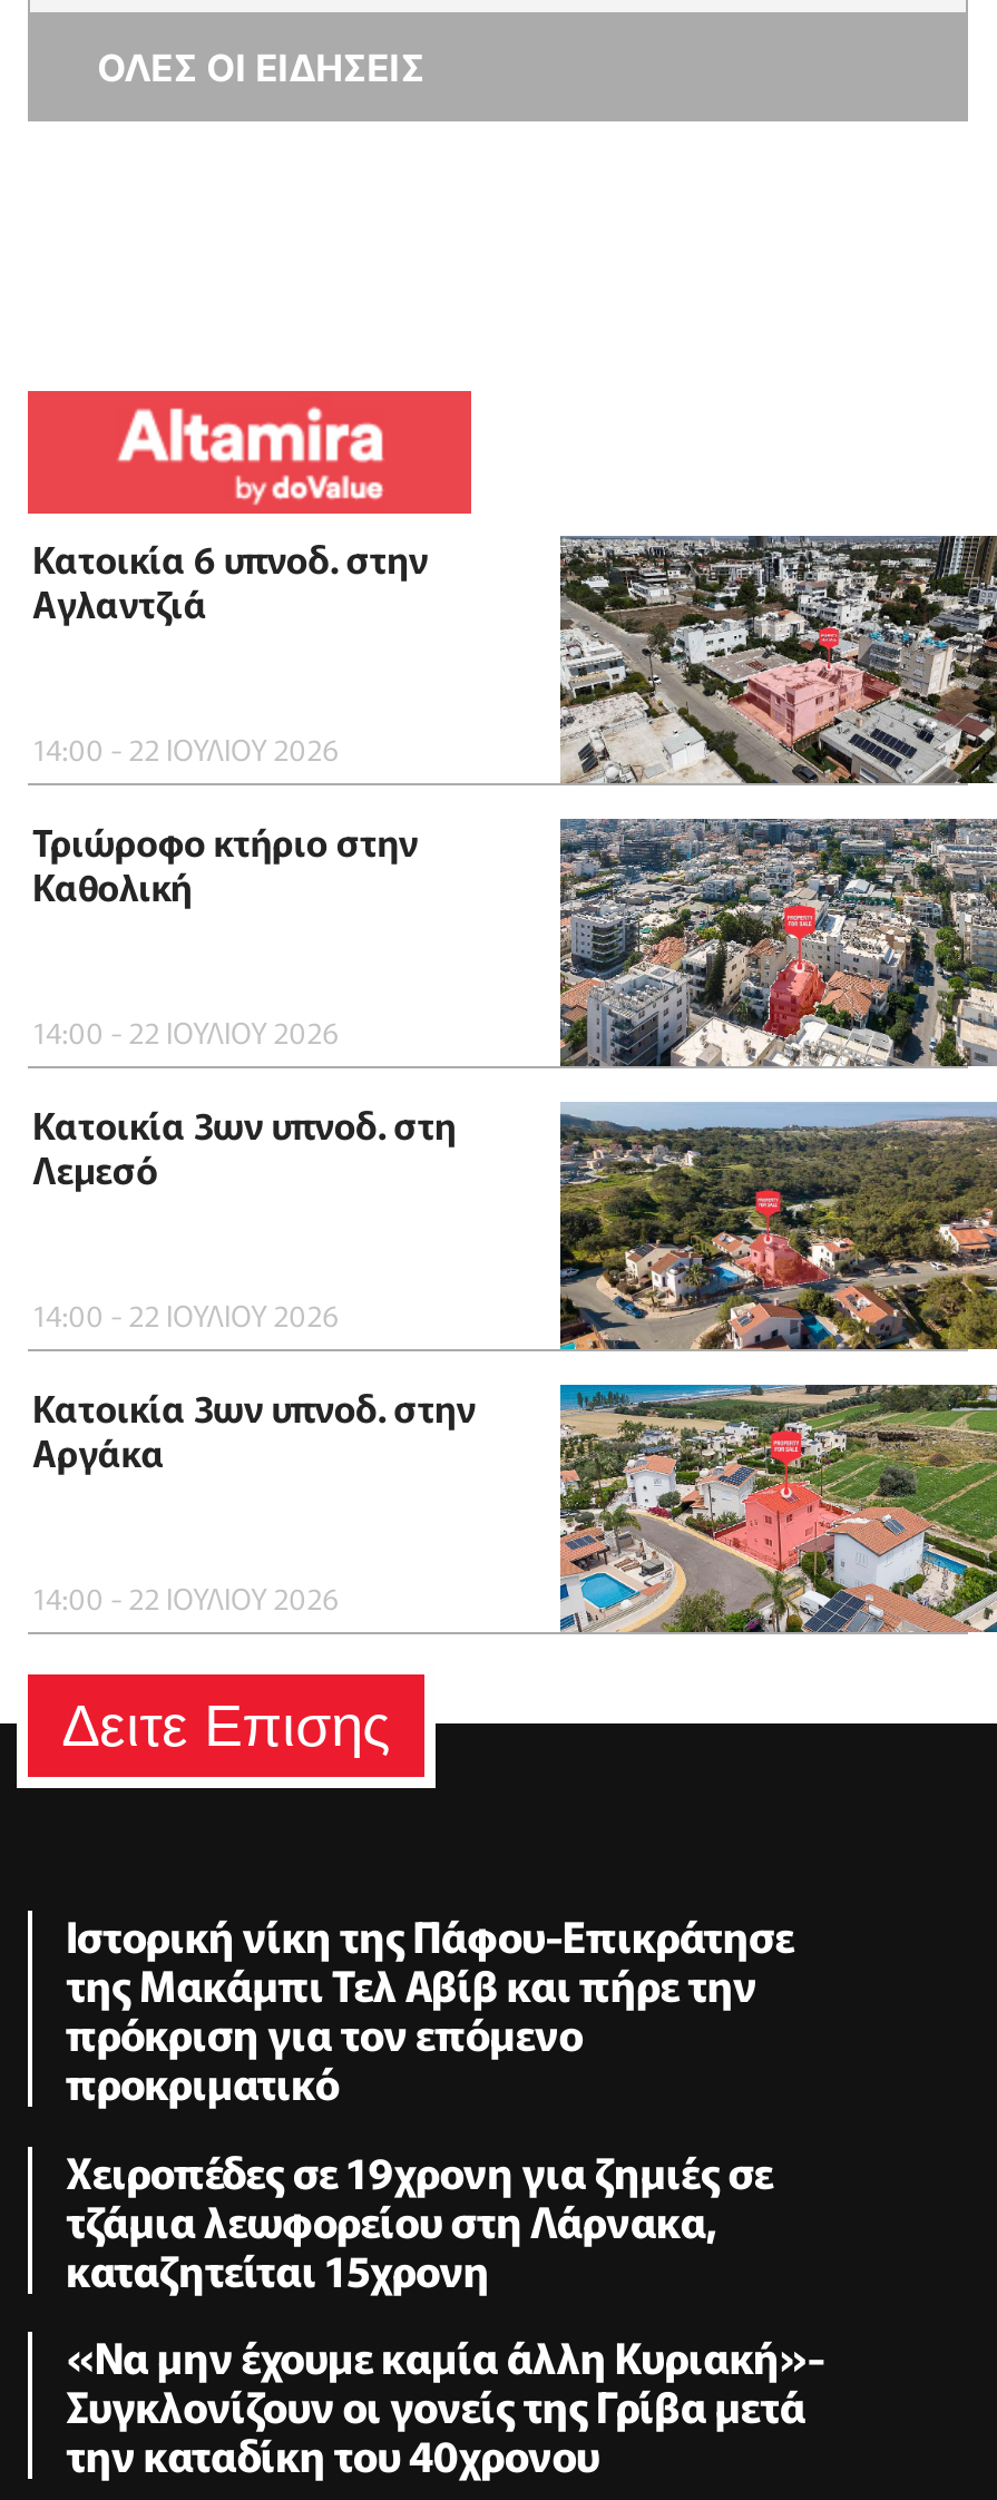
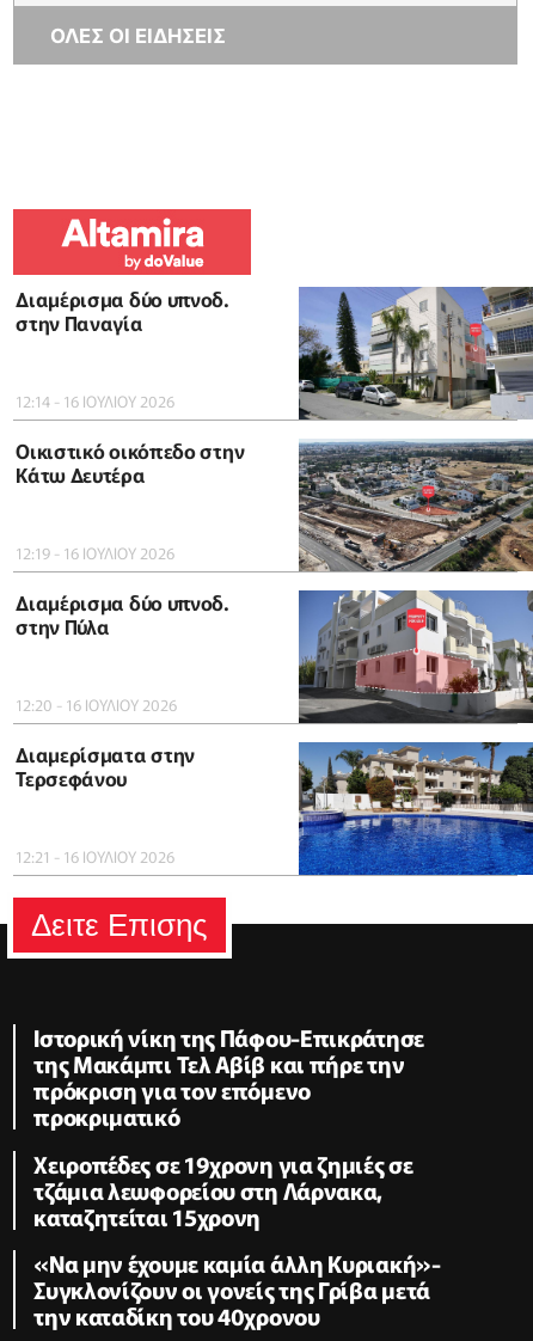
[33,533,428,631] Κατοικία 6 υπνοδ. στην | Αγλαντζιά -> [16,285,228,338] Διαμέρισμα δύο υπνοδ. | στην Παναγία
[558,534,990,785] [image] -> [298,286,529,421] [image]
[33,728,338,771] 14:00 - 22 ΙΟΥΛΙΟΥ 2026 -> [16,390,175,413] 12:14 - 16 ΙΟΥΛΙΟΥ 2026
[33,815,418,913] Τριώροφο κτήριο στην | Καθολική -> [16,437,244,489] Οικιστικό οικόπεδο στην | Κάτω Δευτέρα
[558,817,990,1068] [image] -> [299,439,529,572] [image]
[33,1011,338,1053] 14:00 - 22 ΙΟΥΛΙΟΥ 2026 -> [16,542,175,564] 12:19 - 16 ΙΟΥΛΙΟΥ 2026
[33,1098,456,1196] Κατοικία 3ων υπνοδ. στη | Λεμεσό -> [16,588,228,641] Διαμέρισμα δύο υπνοδ. | στην Πύλα
[558,1102,990,1351] [image] -> [298,590,529,724] [image]
[33,1294,338,1336] 14:00 - 22 ΙΟΥΛΙΟΥ 2026 -> [16,693,177,716] 12:20 - 16 ΙΟΥΛΙΟΥ 2026
[33,1381,475,1479] Κατοικία 3ων υπνοδ. στην | Αργάκα -> [16,740,195,793] Διαμερίσματα στην | Τερσεφάνου
[558,1383,990,1634] [image] -> [298,741,529,876] [image]
[33,1577,338,1619] 14:00 - 22 ΙΟΥΛΙΟΥ 2026 -> [16,845,175,868] 12:21 - 16 ΙΟΥΛΙΟΥ 2026

